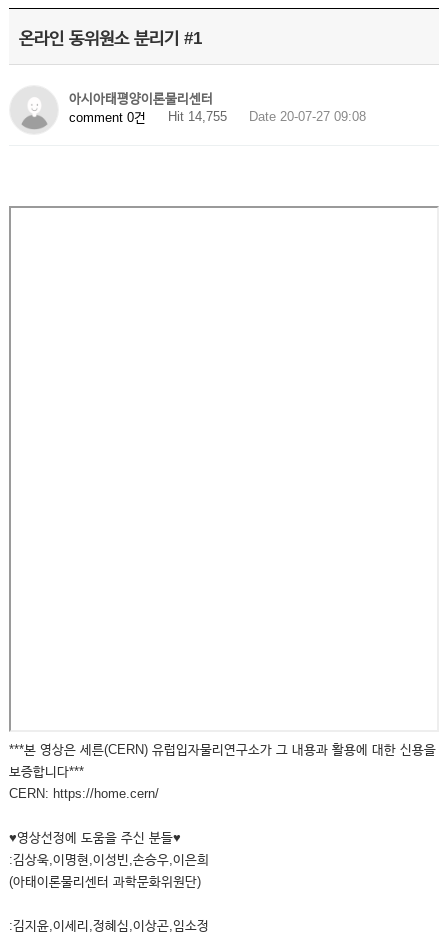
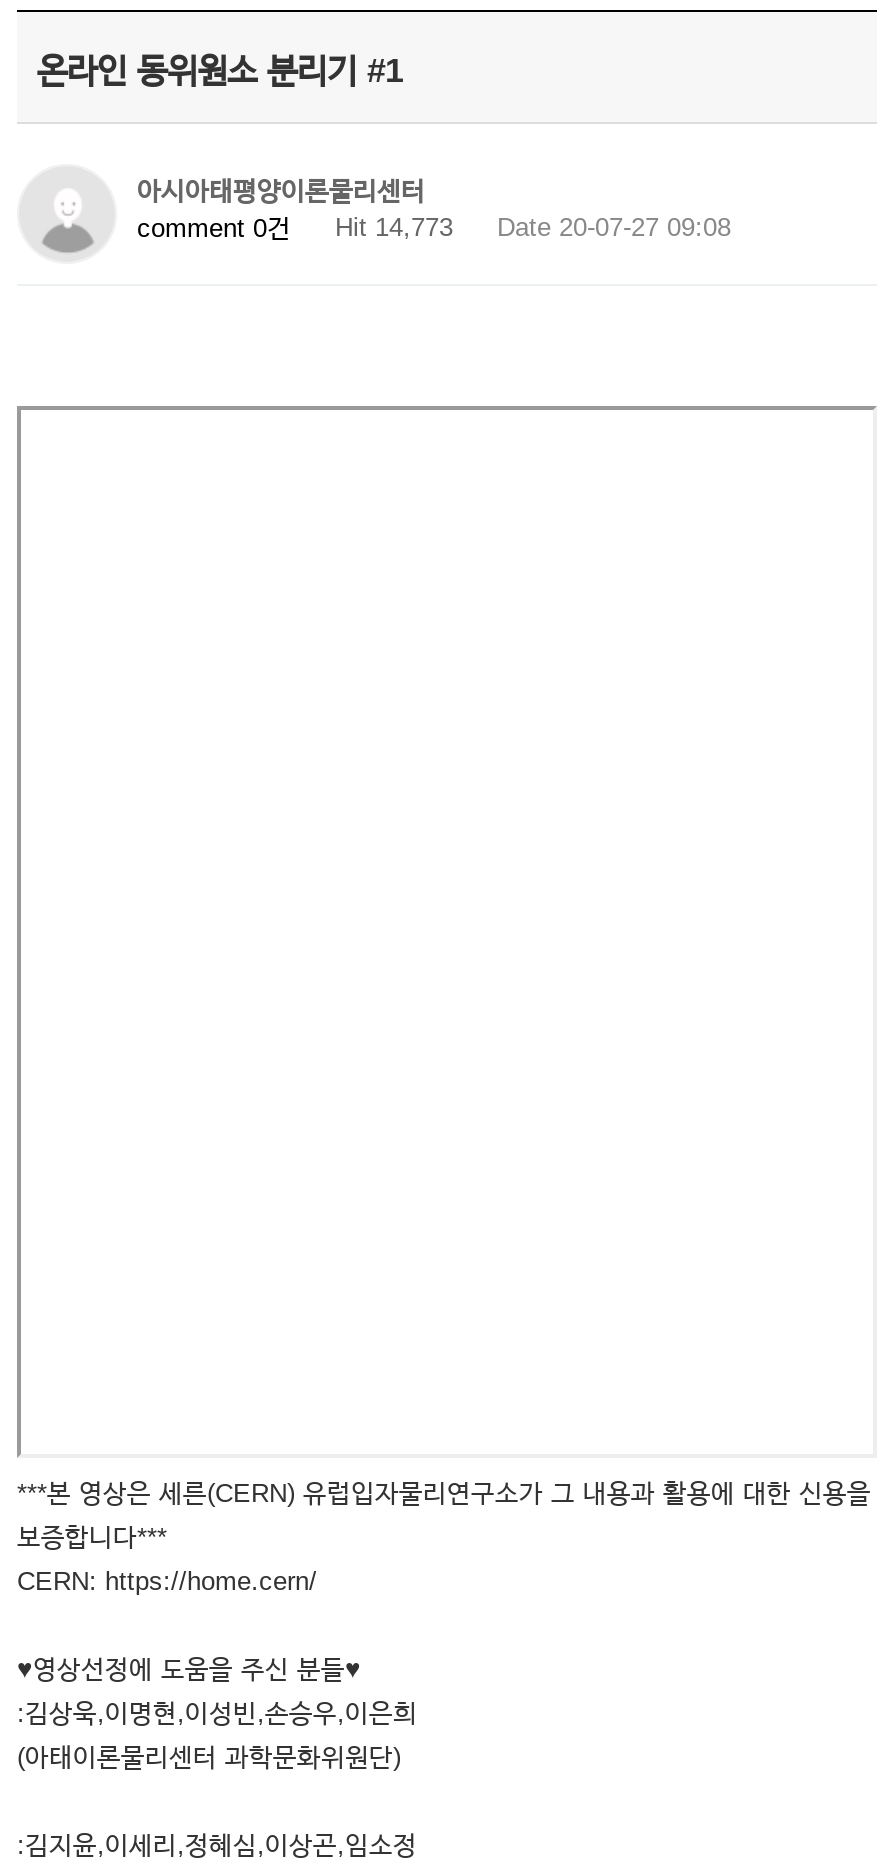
[69,109,366,125] comment 0건 Hit 14,755 Date 20-07-27 09:08 -> [137,212,731,243] comment 0건 Hit 14,773 Date 20-07-27 09:08

